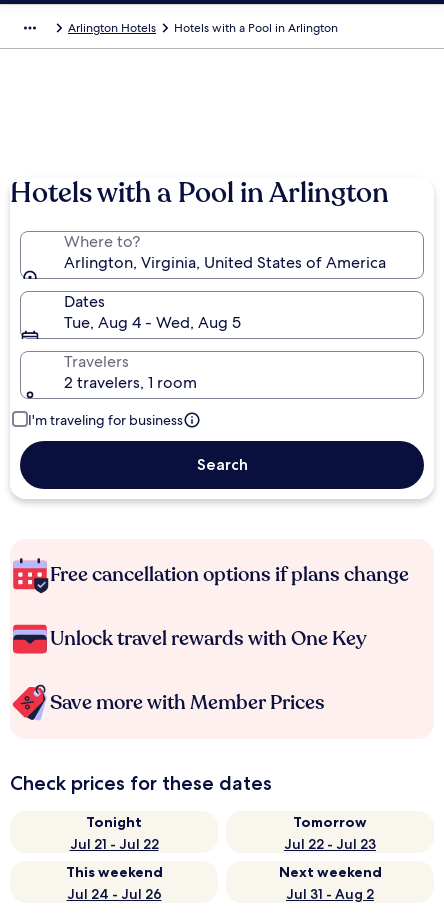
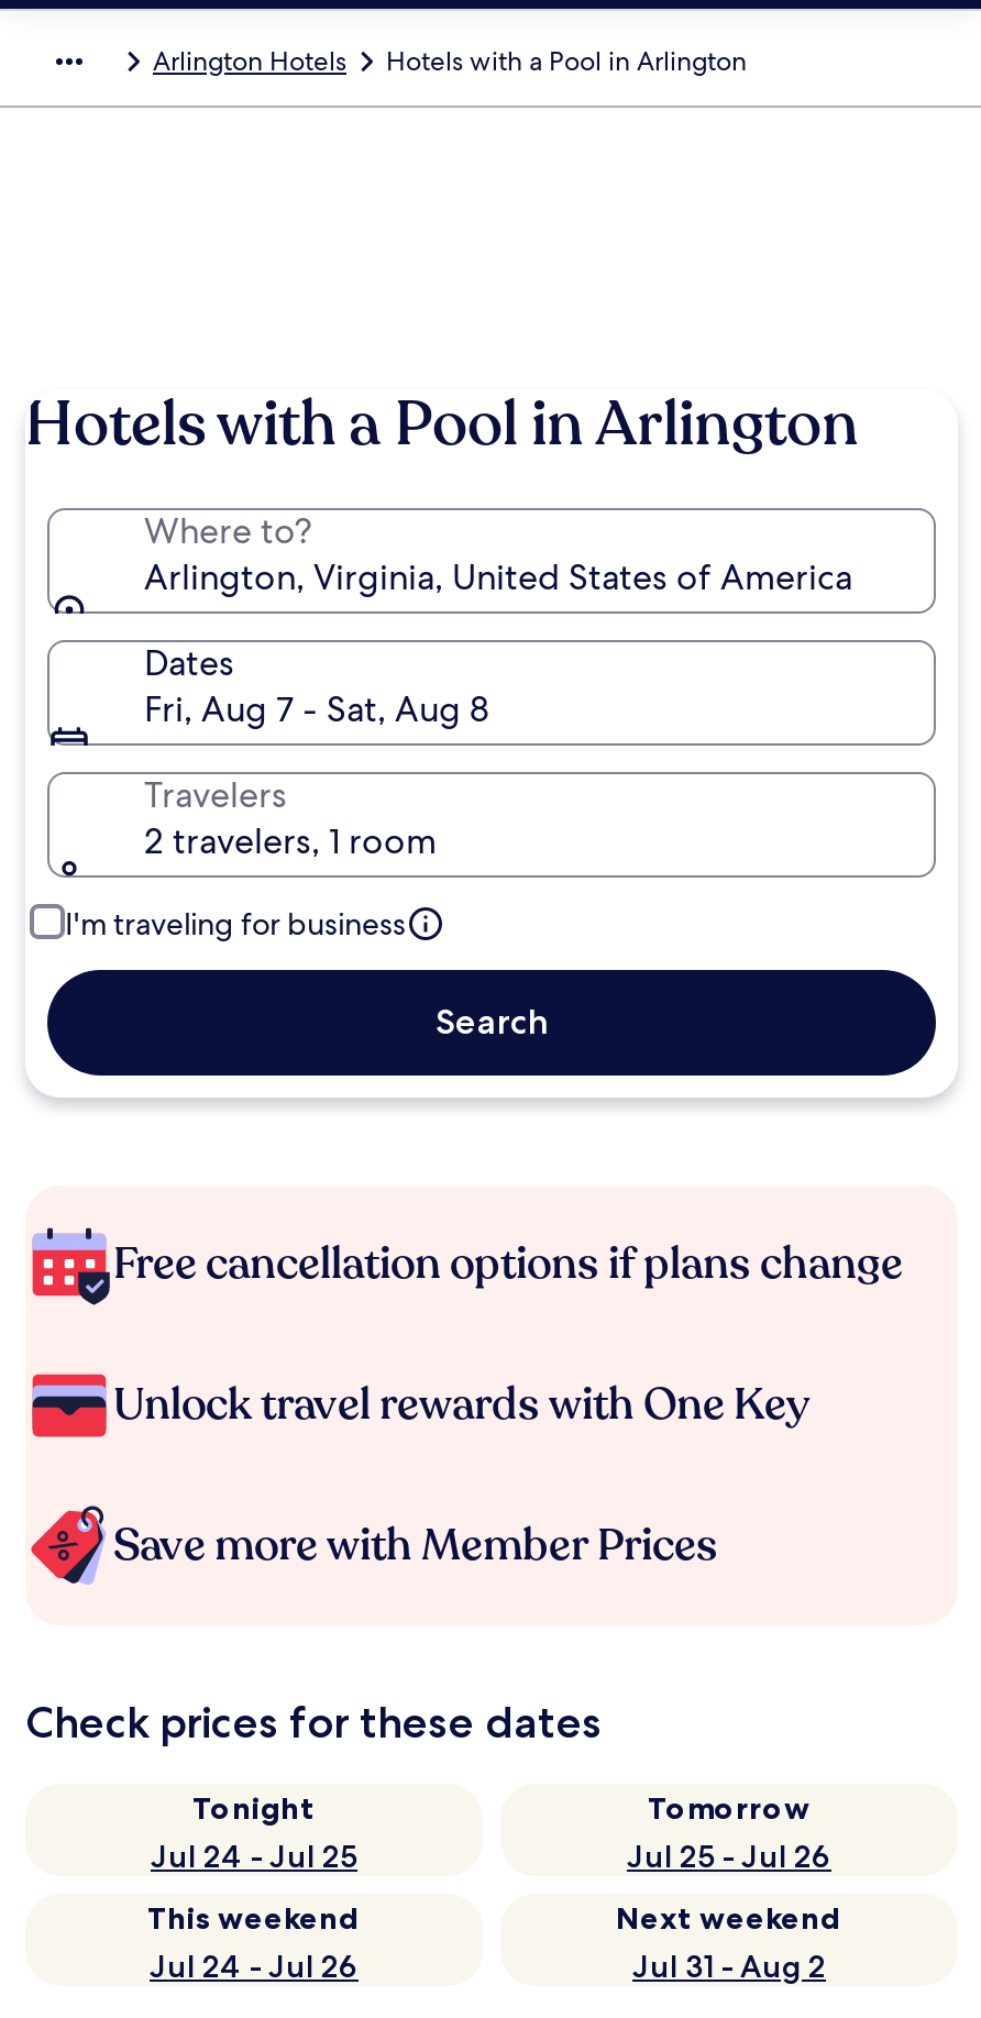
[64,312,241,333] Tue, Aug 4 - Wed, Aug 5 -> [144,686,489,732] Fri, Aug 7 - Sat, Aug 8
[69,835,158,853] Jul 21 - Jul 22 -> [151,1837,357,1876] Jul 24 - Jul 25
[284,835,376,853] Jul 22 - Jul 23 -> [627,1837,831,1876] Jul 25 - Jul 26

